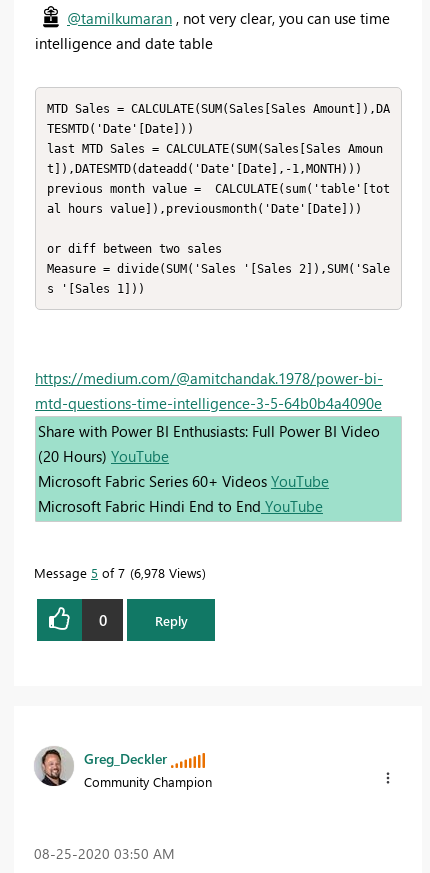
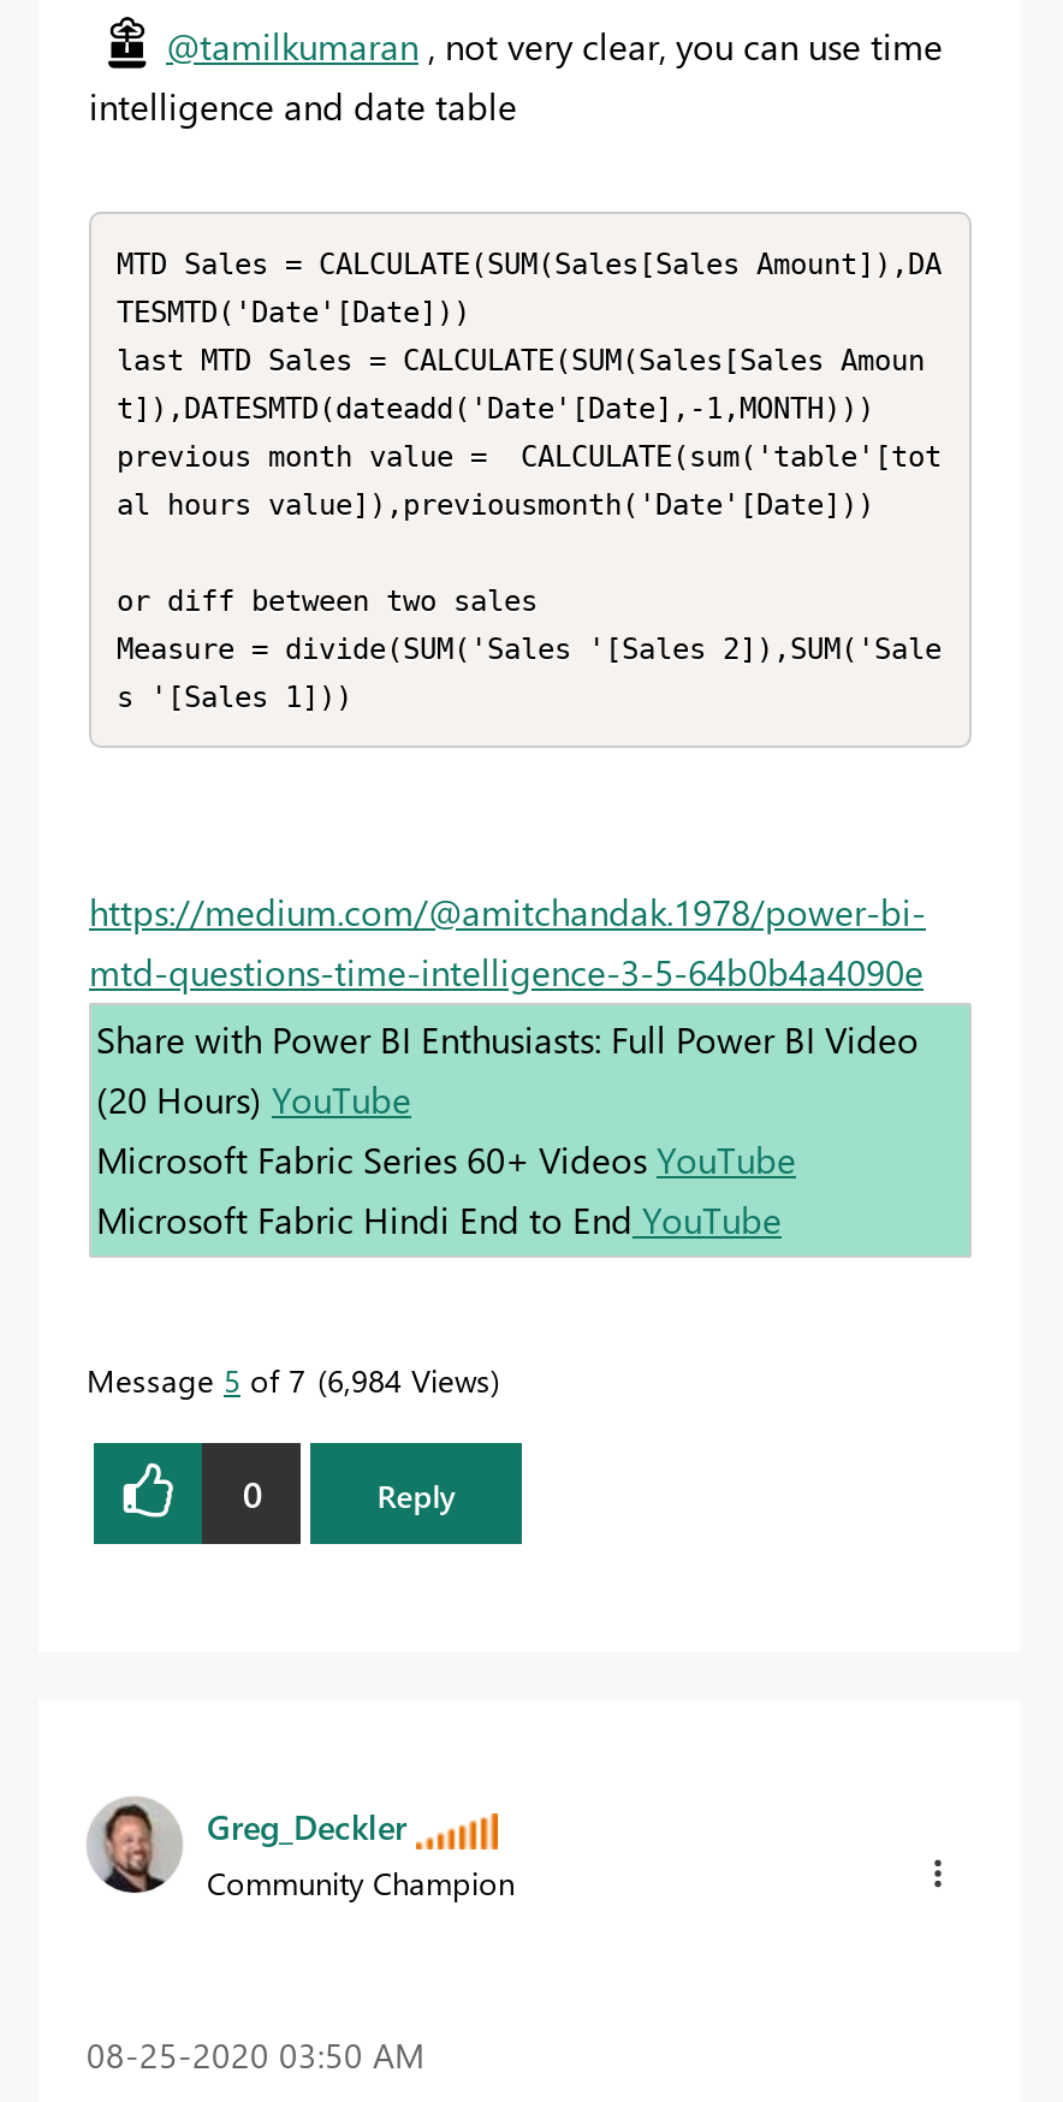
[34,564,202,581] Message 5 of 7 6,978 Views -> [87,1360,491,1400] Message 5 of 7 6,984 Views

